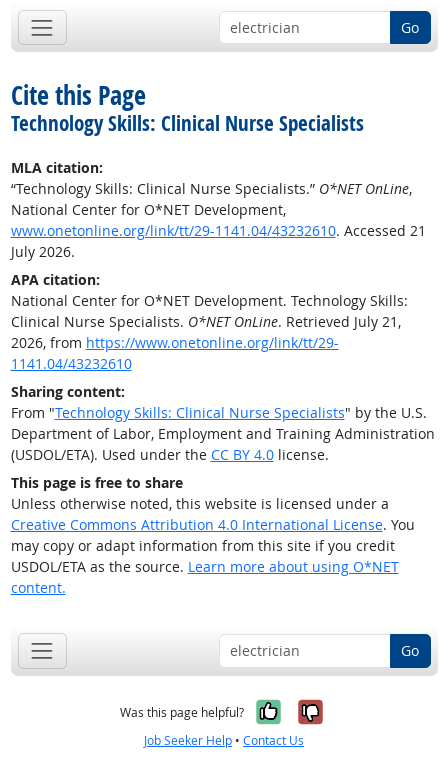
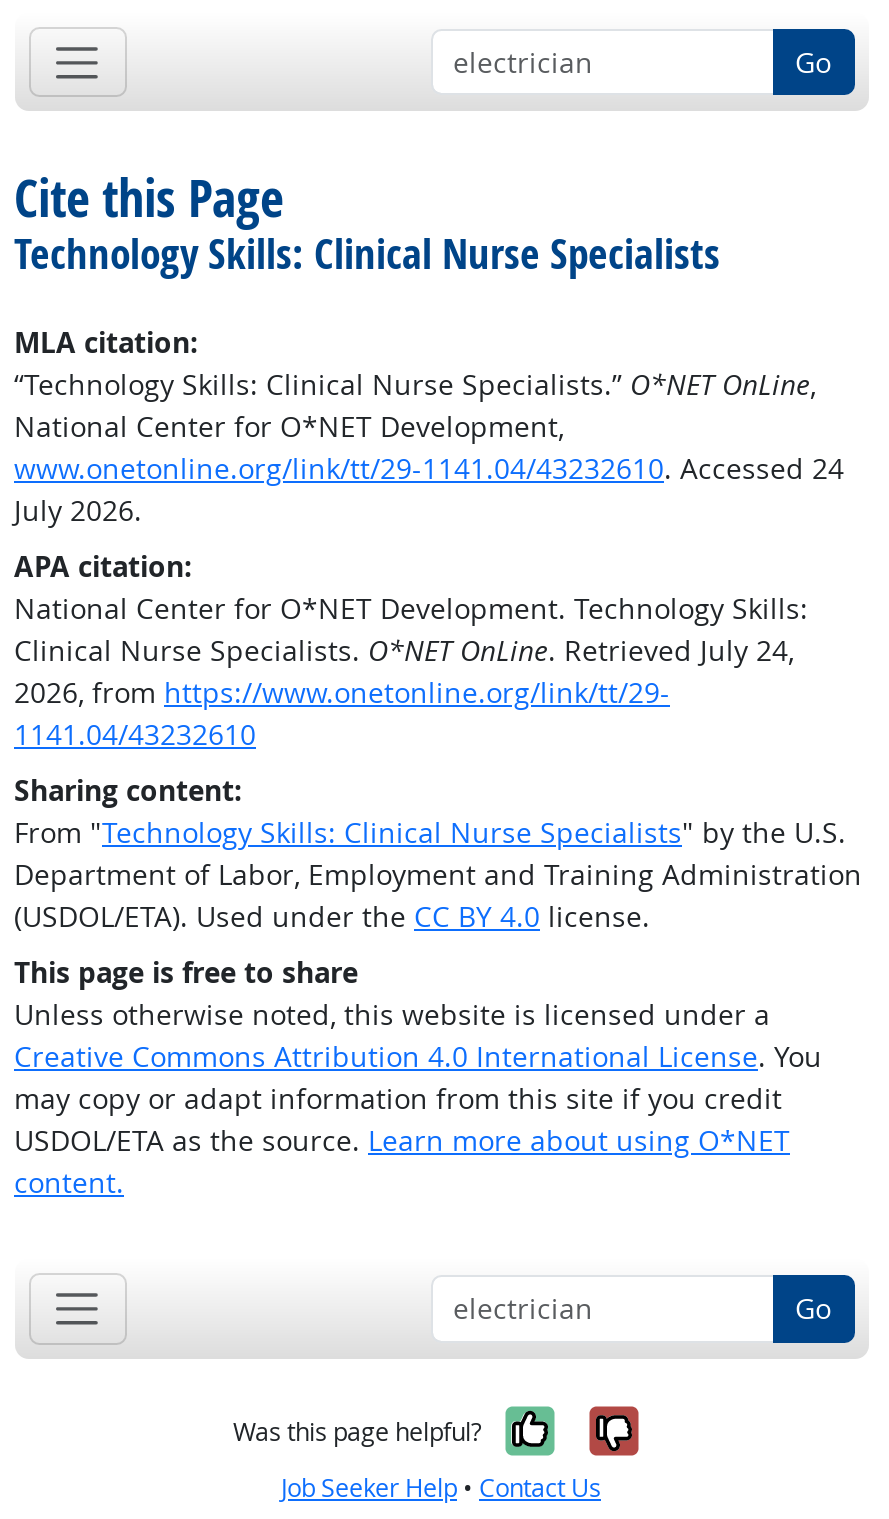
[10,221,425,240] www.onetonline.org/link/tt/29-1141.04/43232610. Accessed 21 -> [14,449,844,487] www.onetonline.org/link/tt/29-1141.04/43232610. Accessed 24
[10,312,400,331] Clinical Nurse Specialists. O*NET OnLine. Retrieved July 21, -> [14,631,794,669] Clinical Nurse Specialists. O*NET OnLine. Retrieved July 24,

